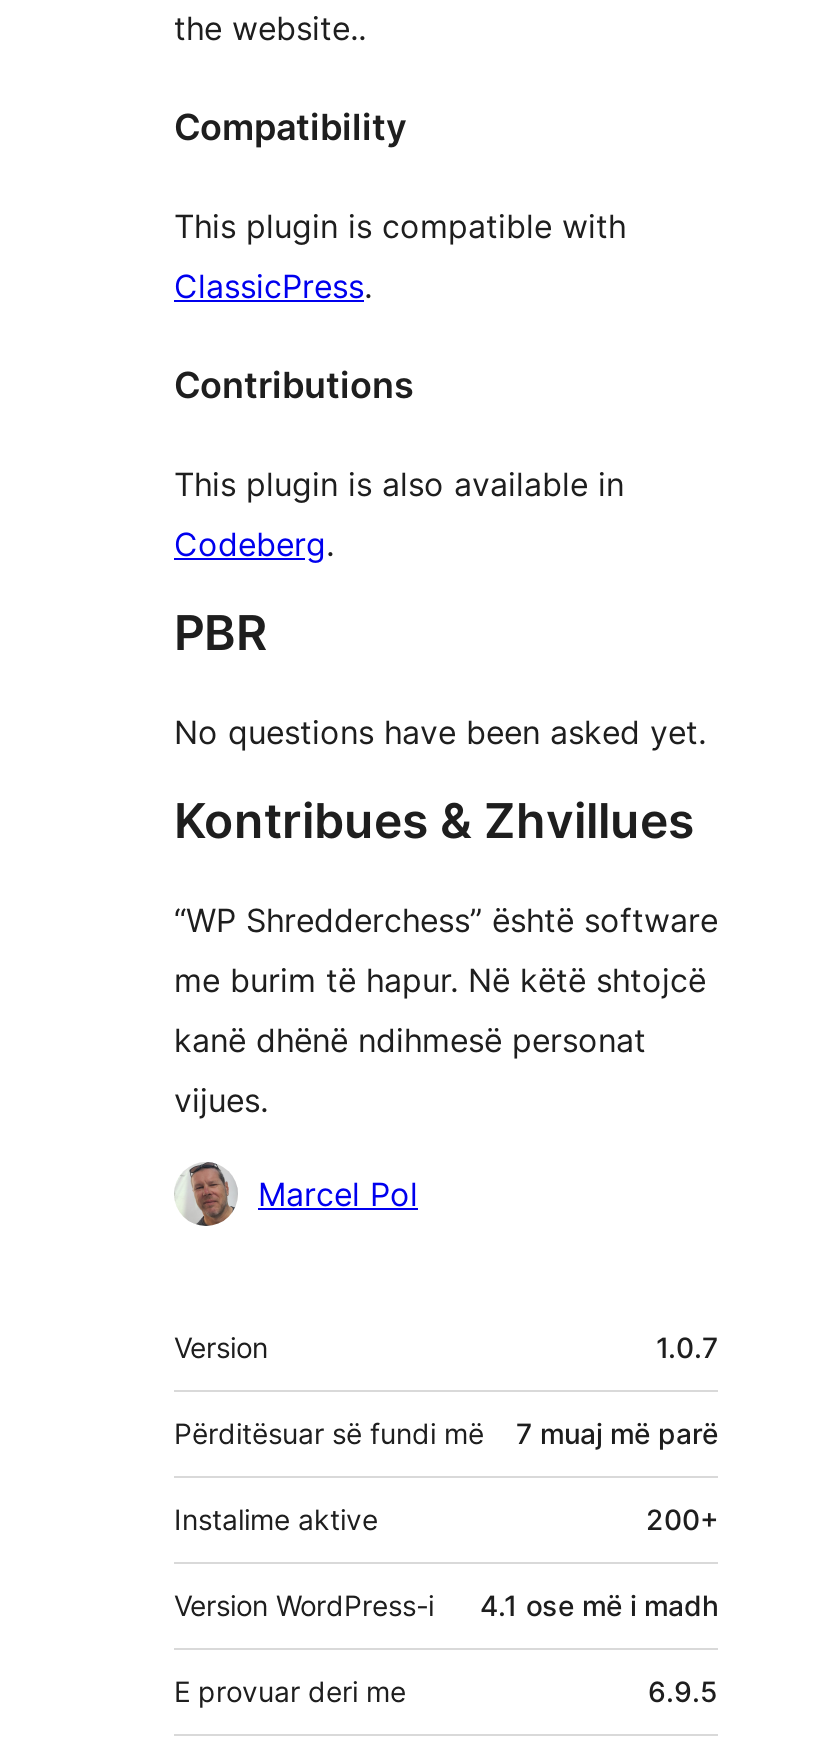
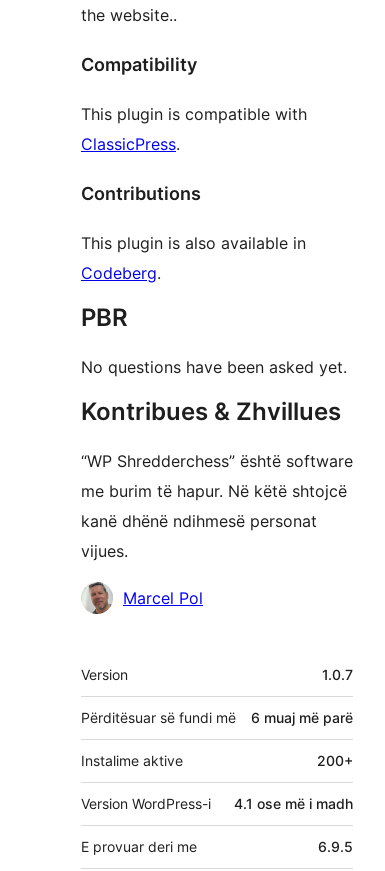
[174,1416,718,1450] Përditësuar së fundi më 7 muaj më parë -> [81,709,353,726] Përditësuar së fundi më 6 muaj më parë

